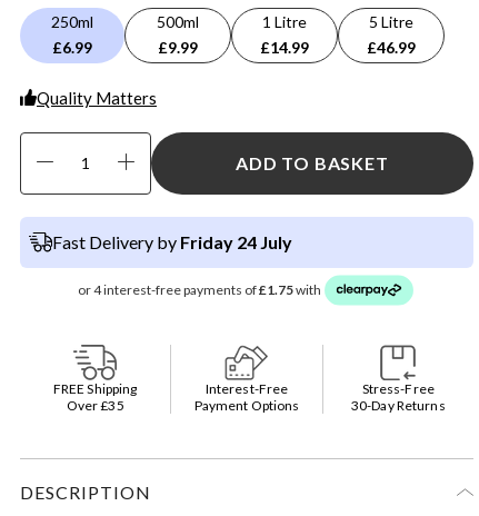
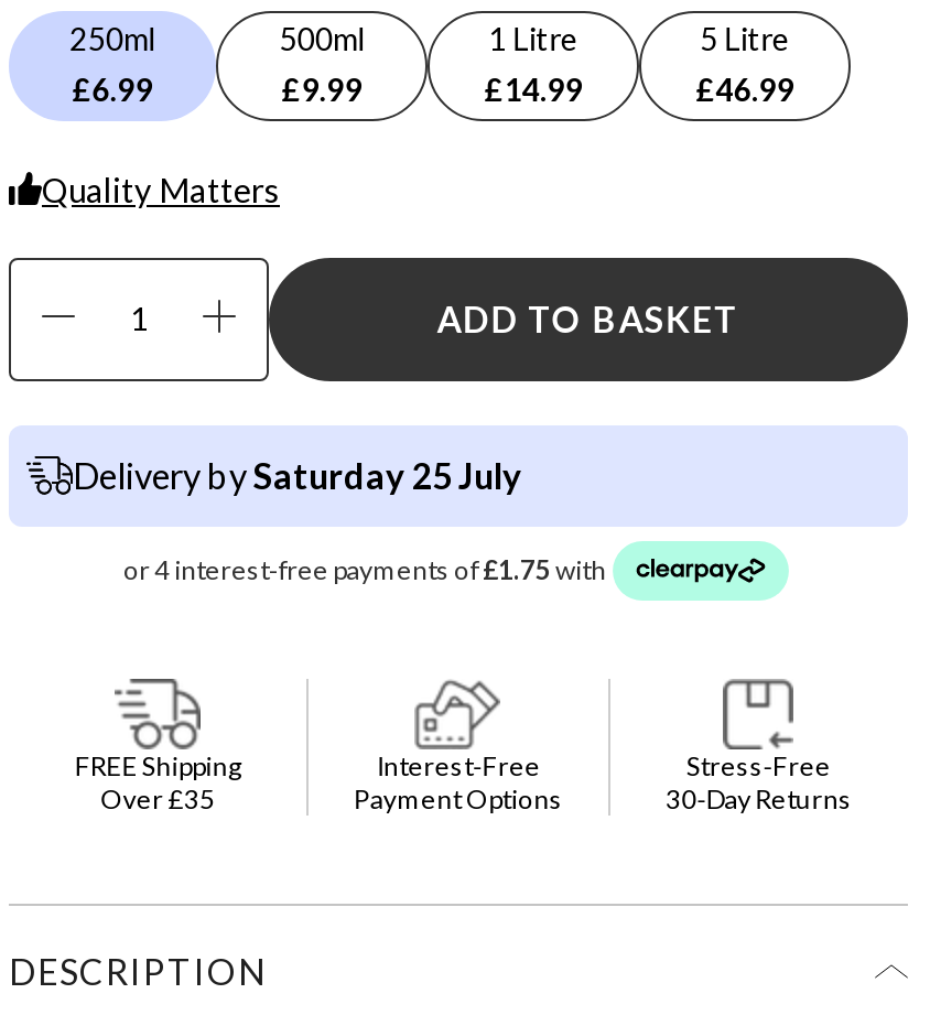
[52,231,292,252] Fast Delivery byFriday 24 July -> [73,454,522,496] Delivery bySaturday 25 July

